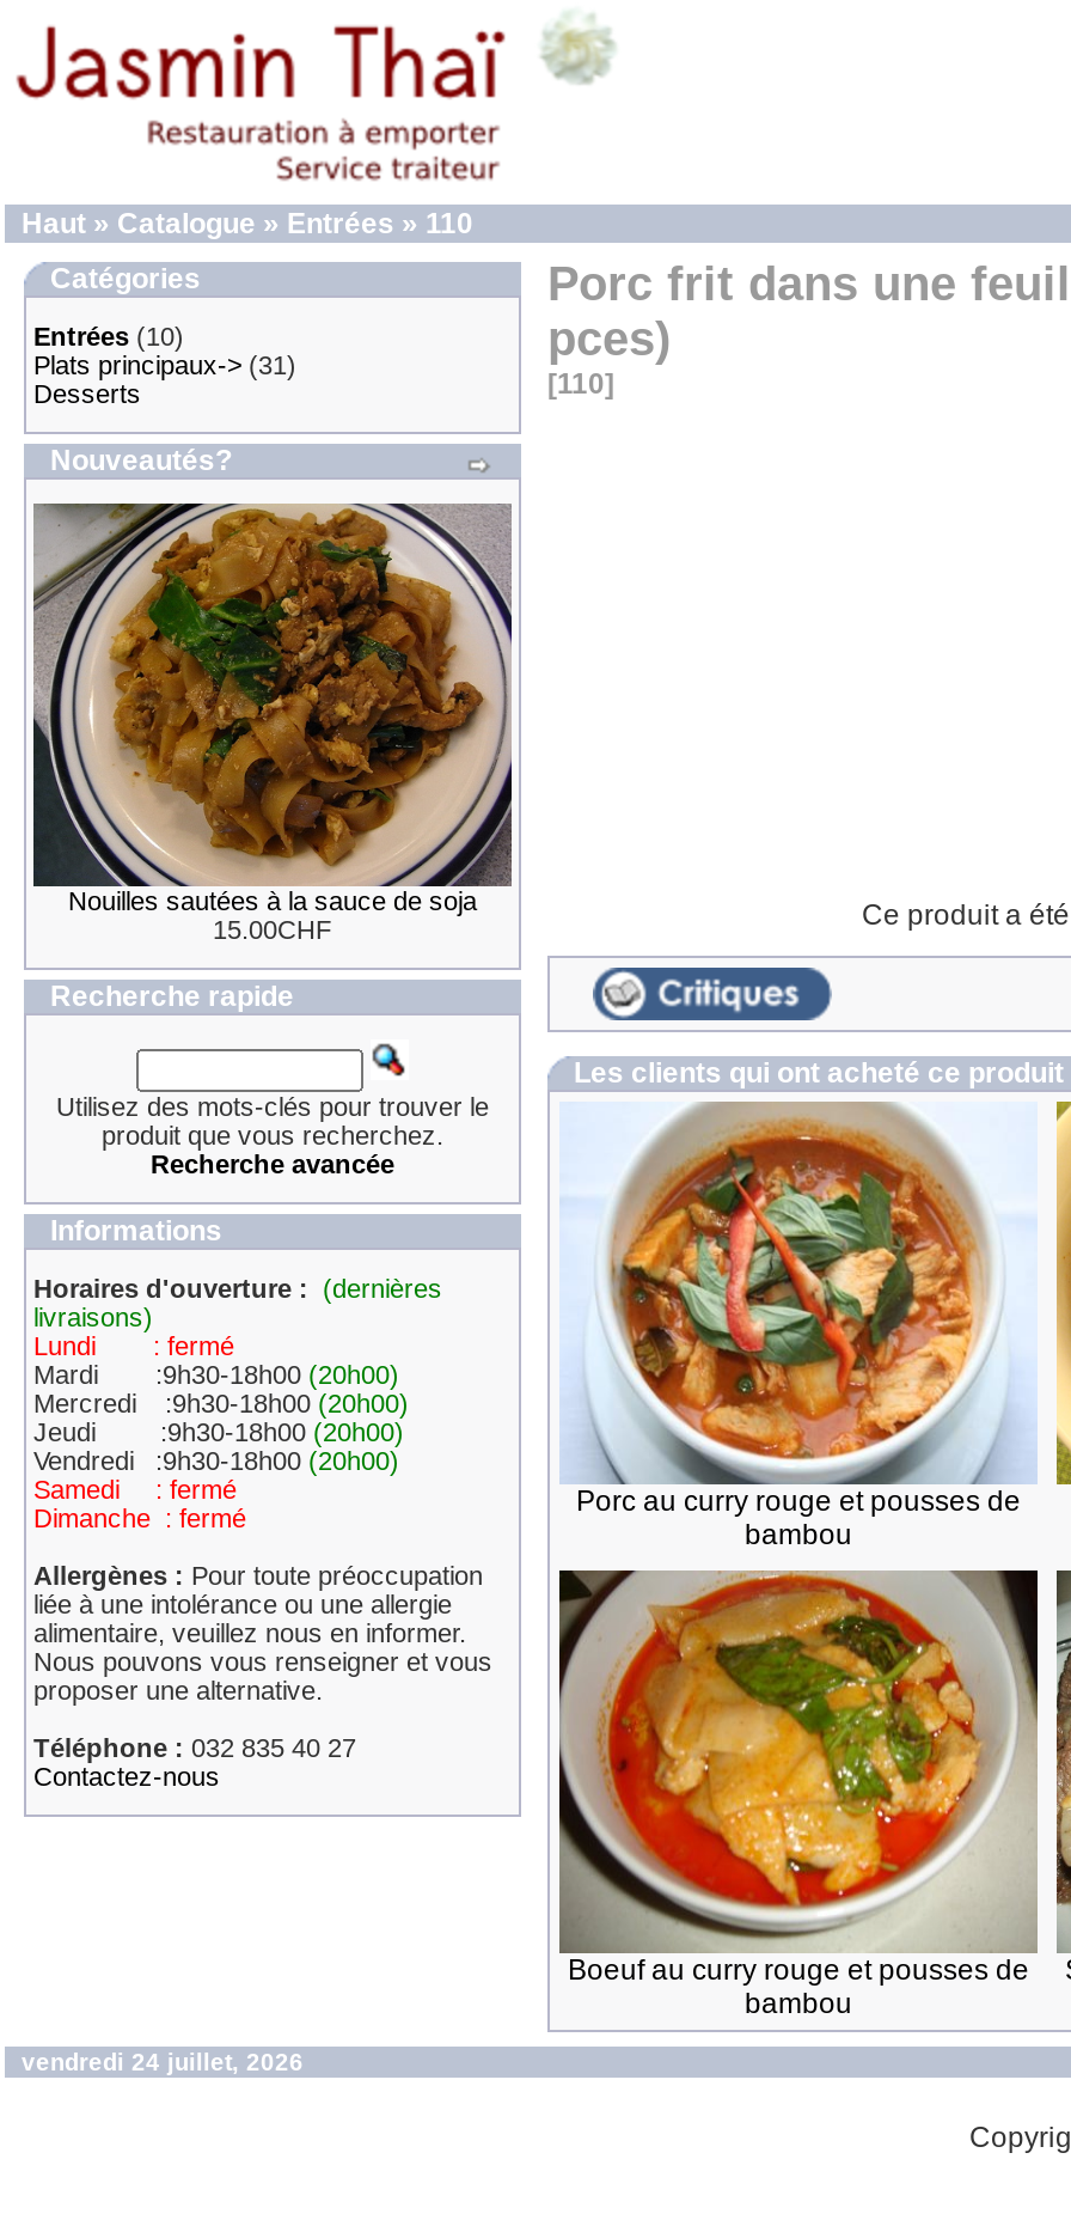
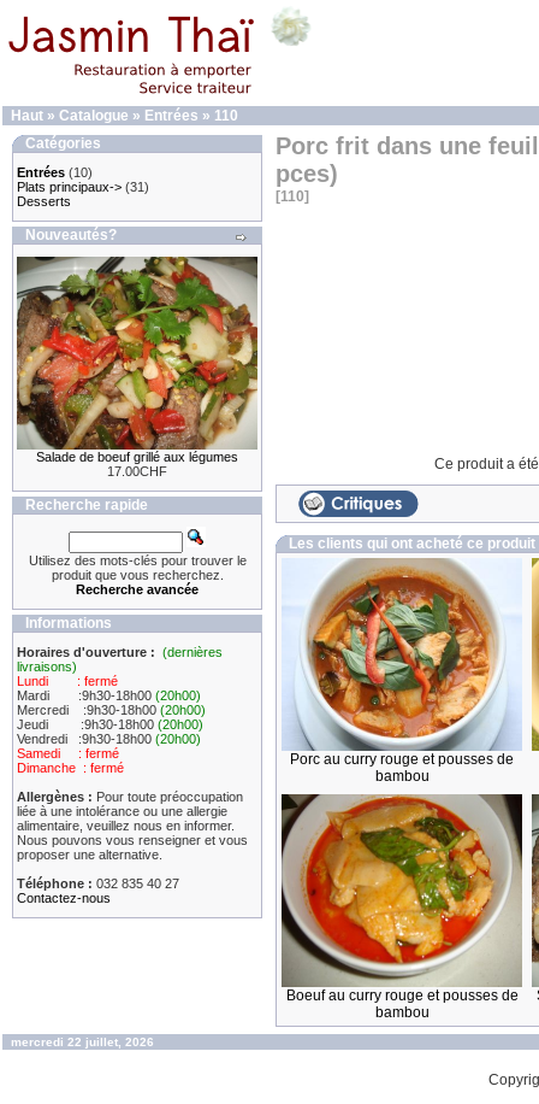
[31,504,514,944] [image] | Nouilles sautées à la sauce de soja | 15.00CHF -> [16,257,257,478] [image] | Salade de boeuf grillé aux légumes | 17.00CHF
[7,2049,318,2075] vendredi 24 juillet, 2026 -> [4,1035,161,1049] mercredi 22 juillet, 2026

